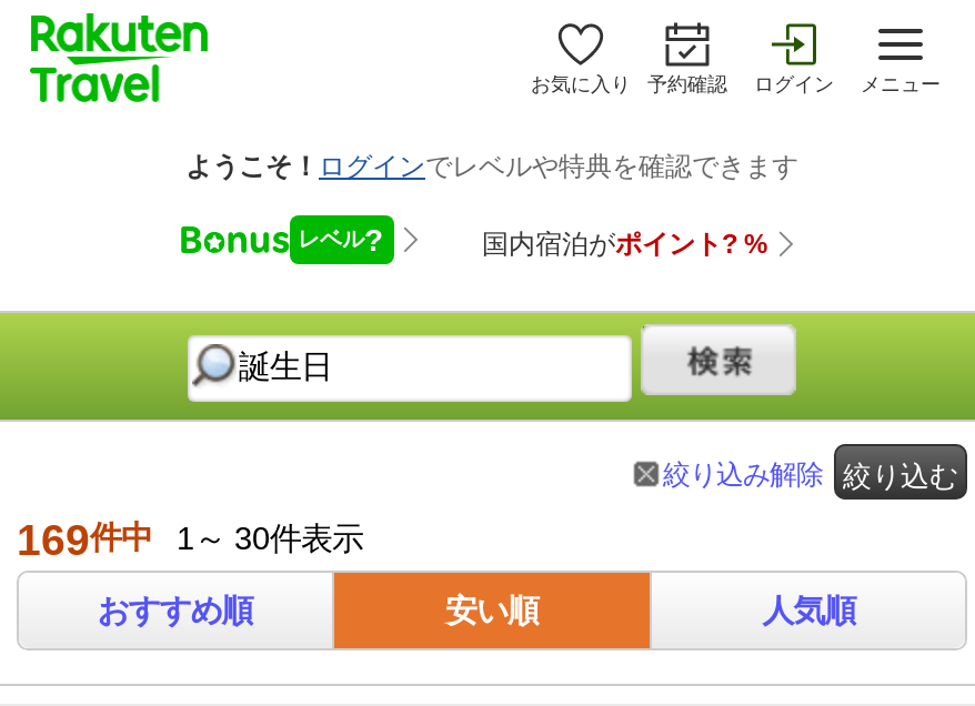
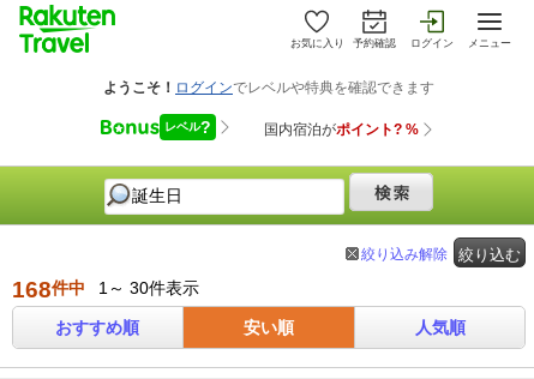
[17,517,363,564] 169件中 1～ 30件表示 -> [12,277,199,302] 168件中 1～ 30件表示

